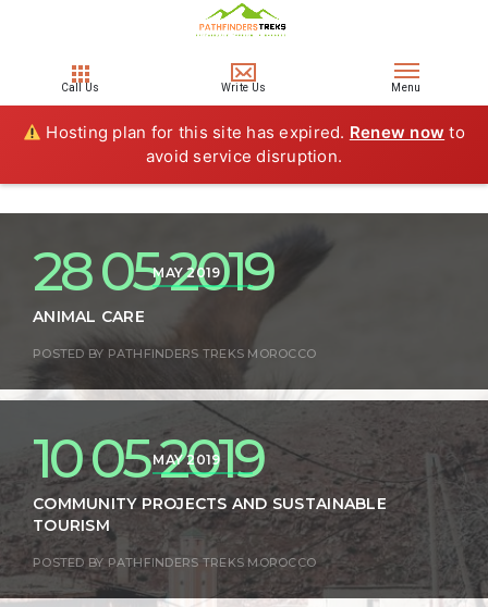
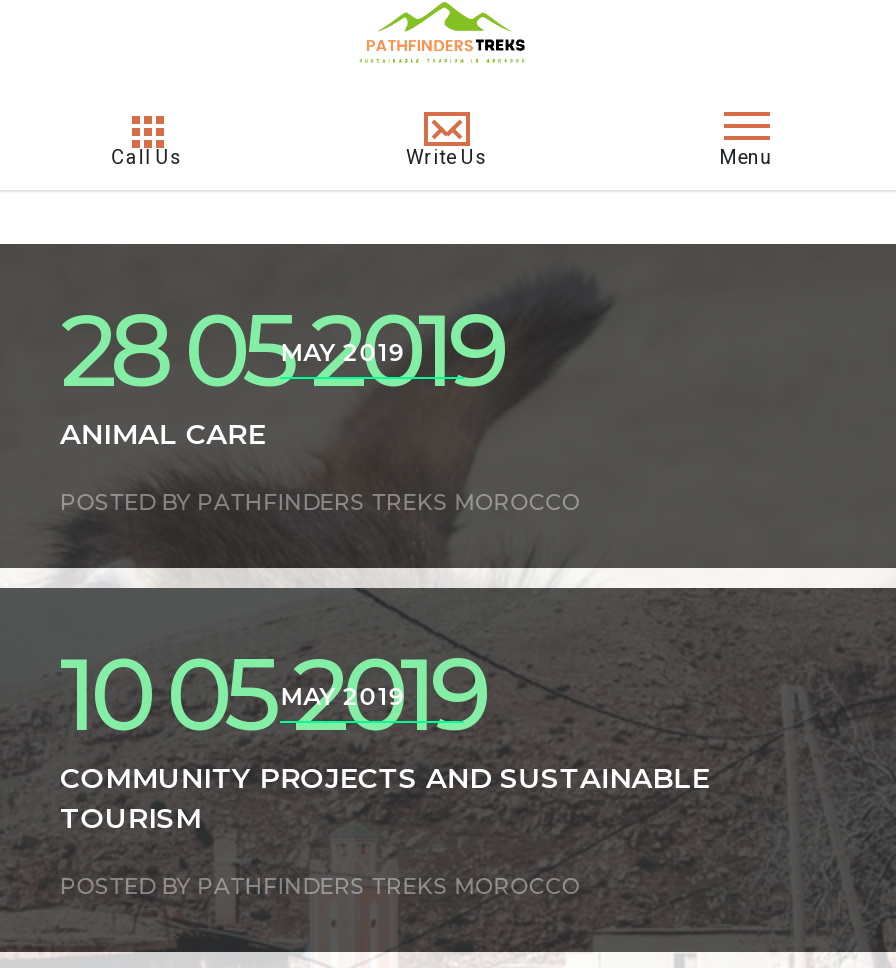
[3,104,485,186] [image] | Hosting plan for this site has expired. Renew now to | avoid service disruption. -> none

